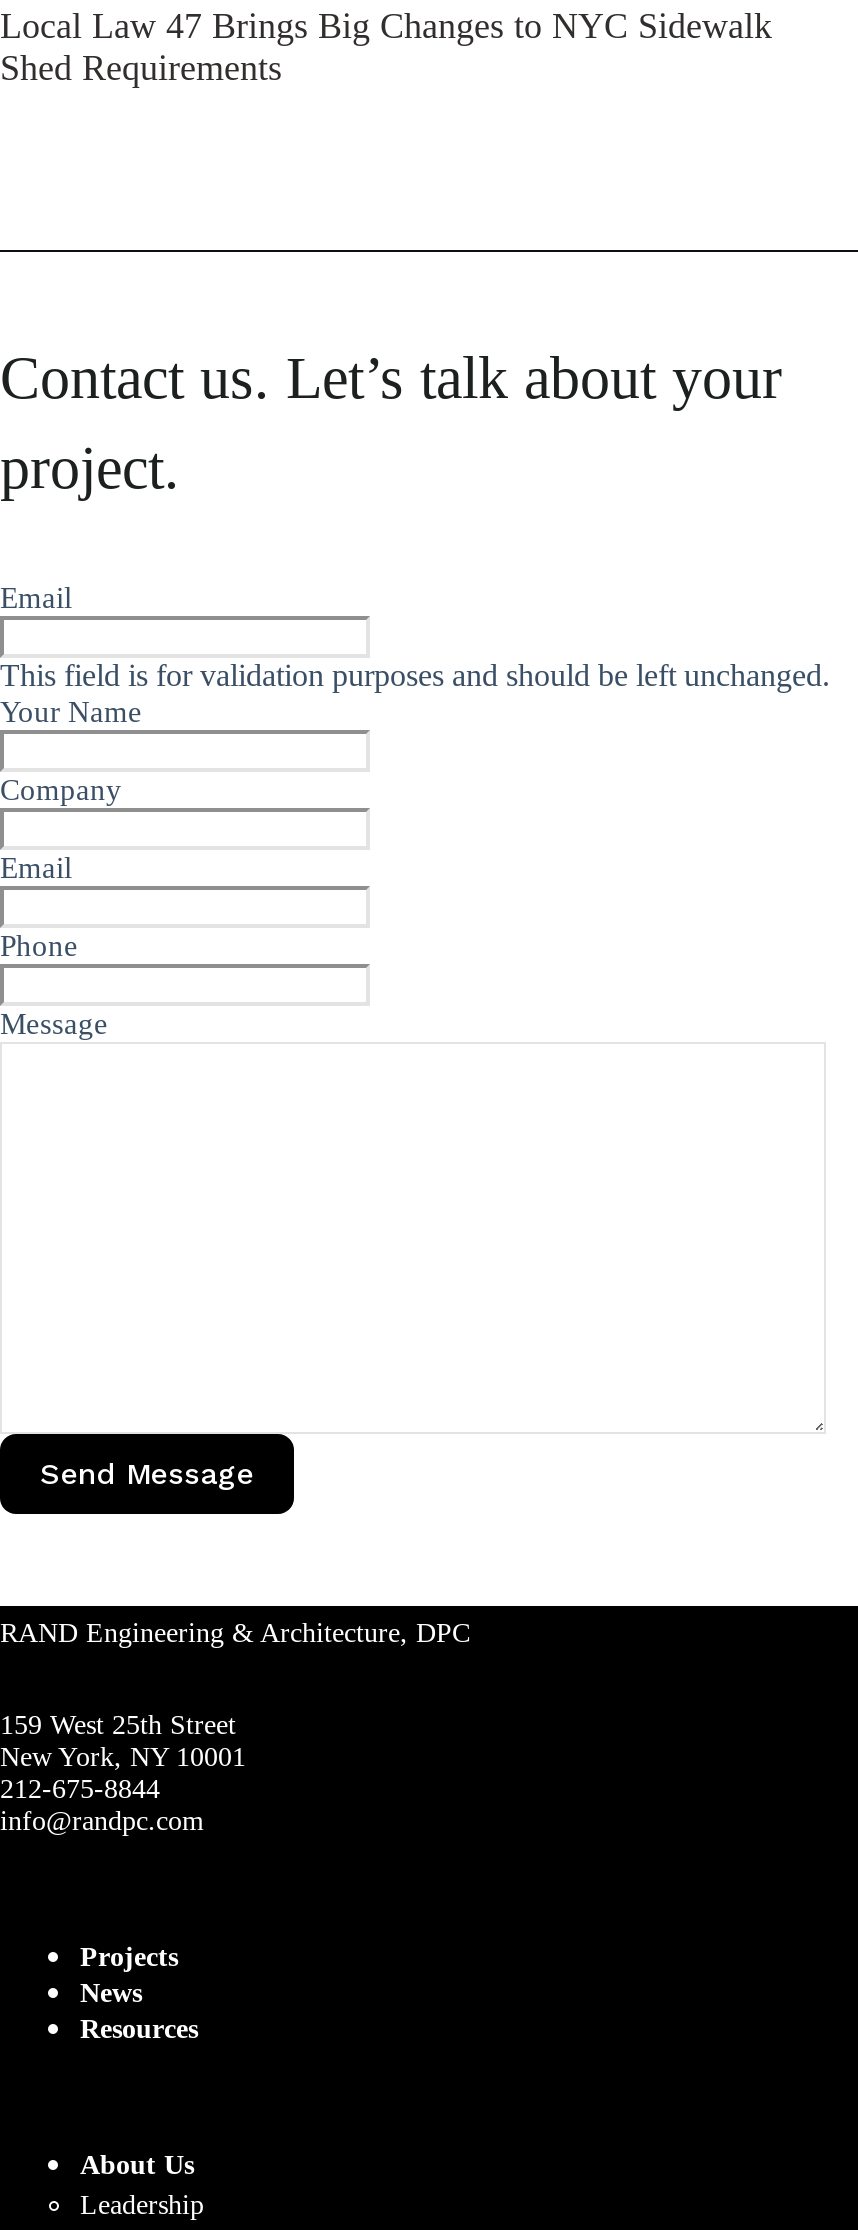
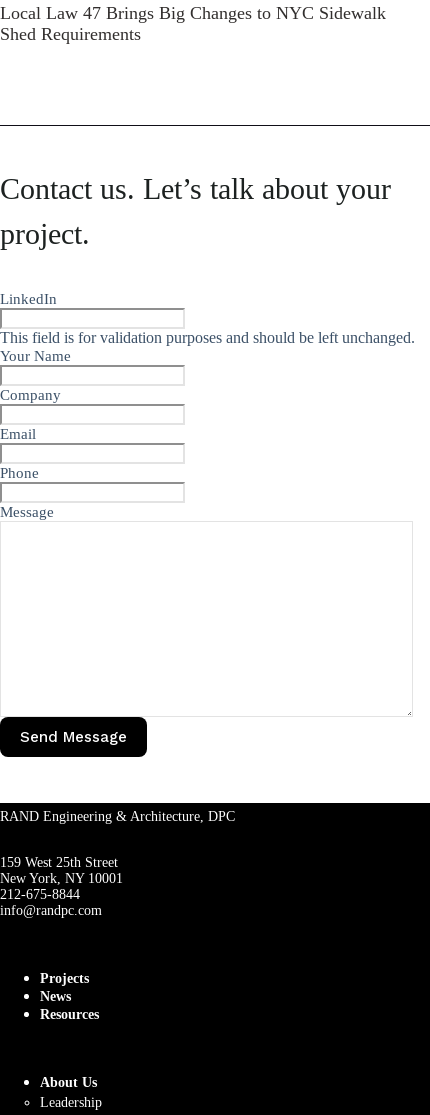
[0,582,72,614] Email -> [0,291,57,307] LinkedIn

